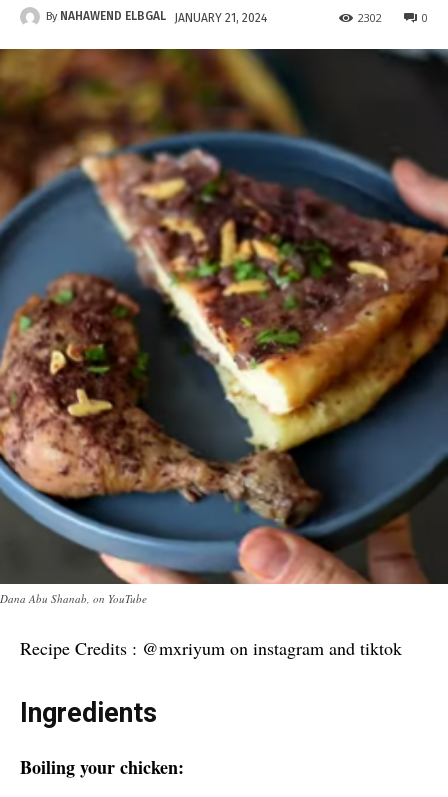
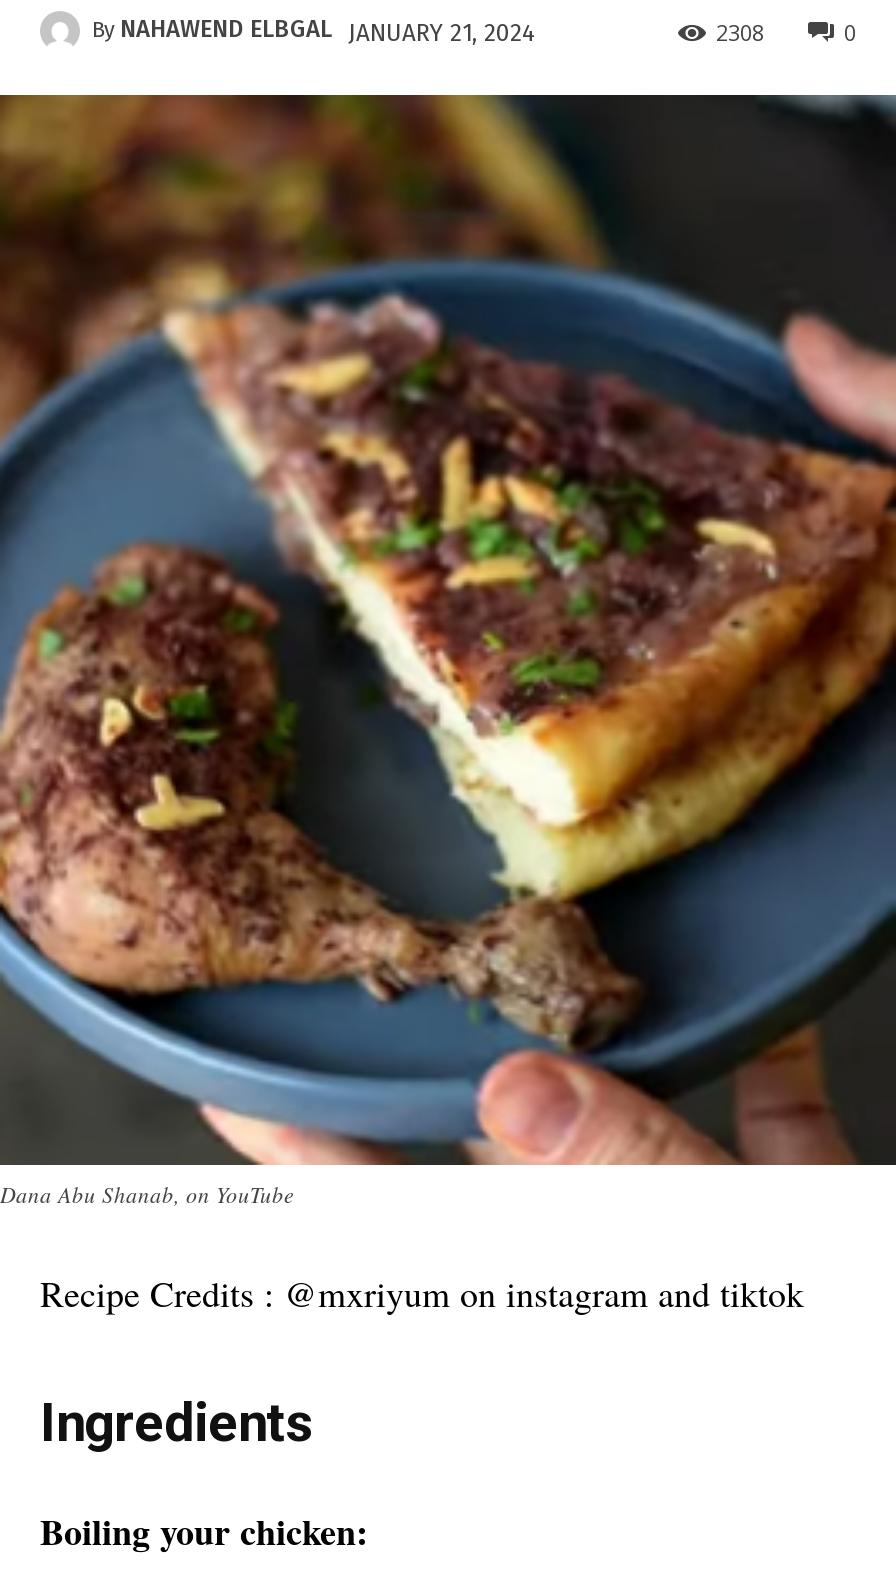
[358,10,382,25] 2302 -> [716,17,764,47] 2308

